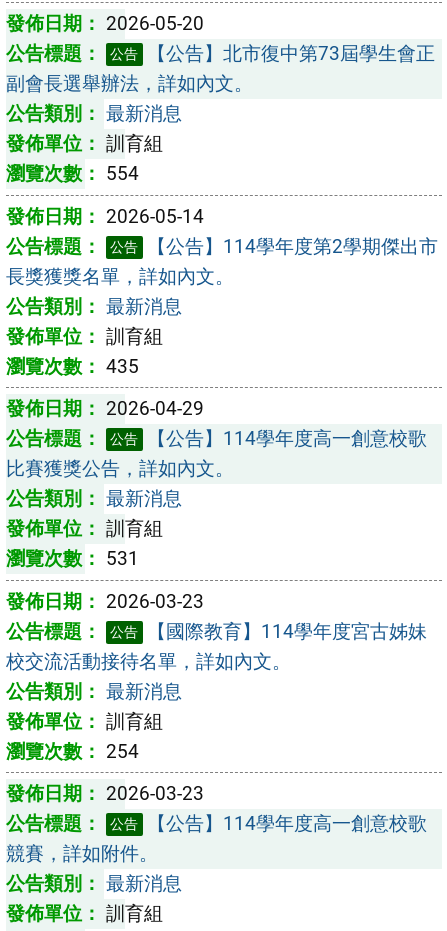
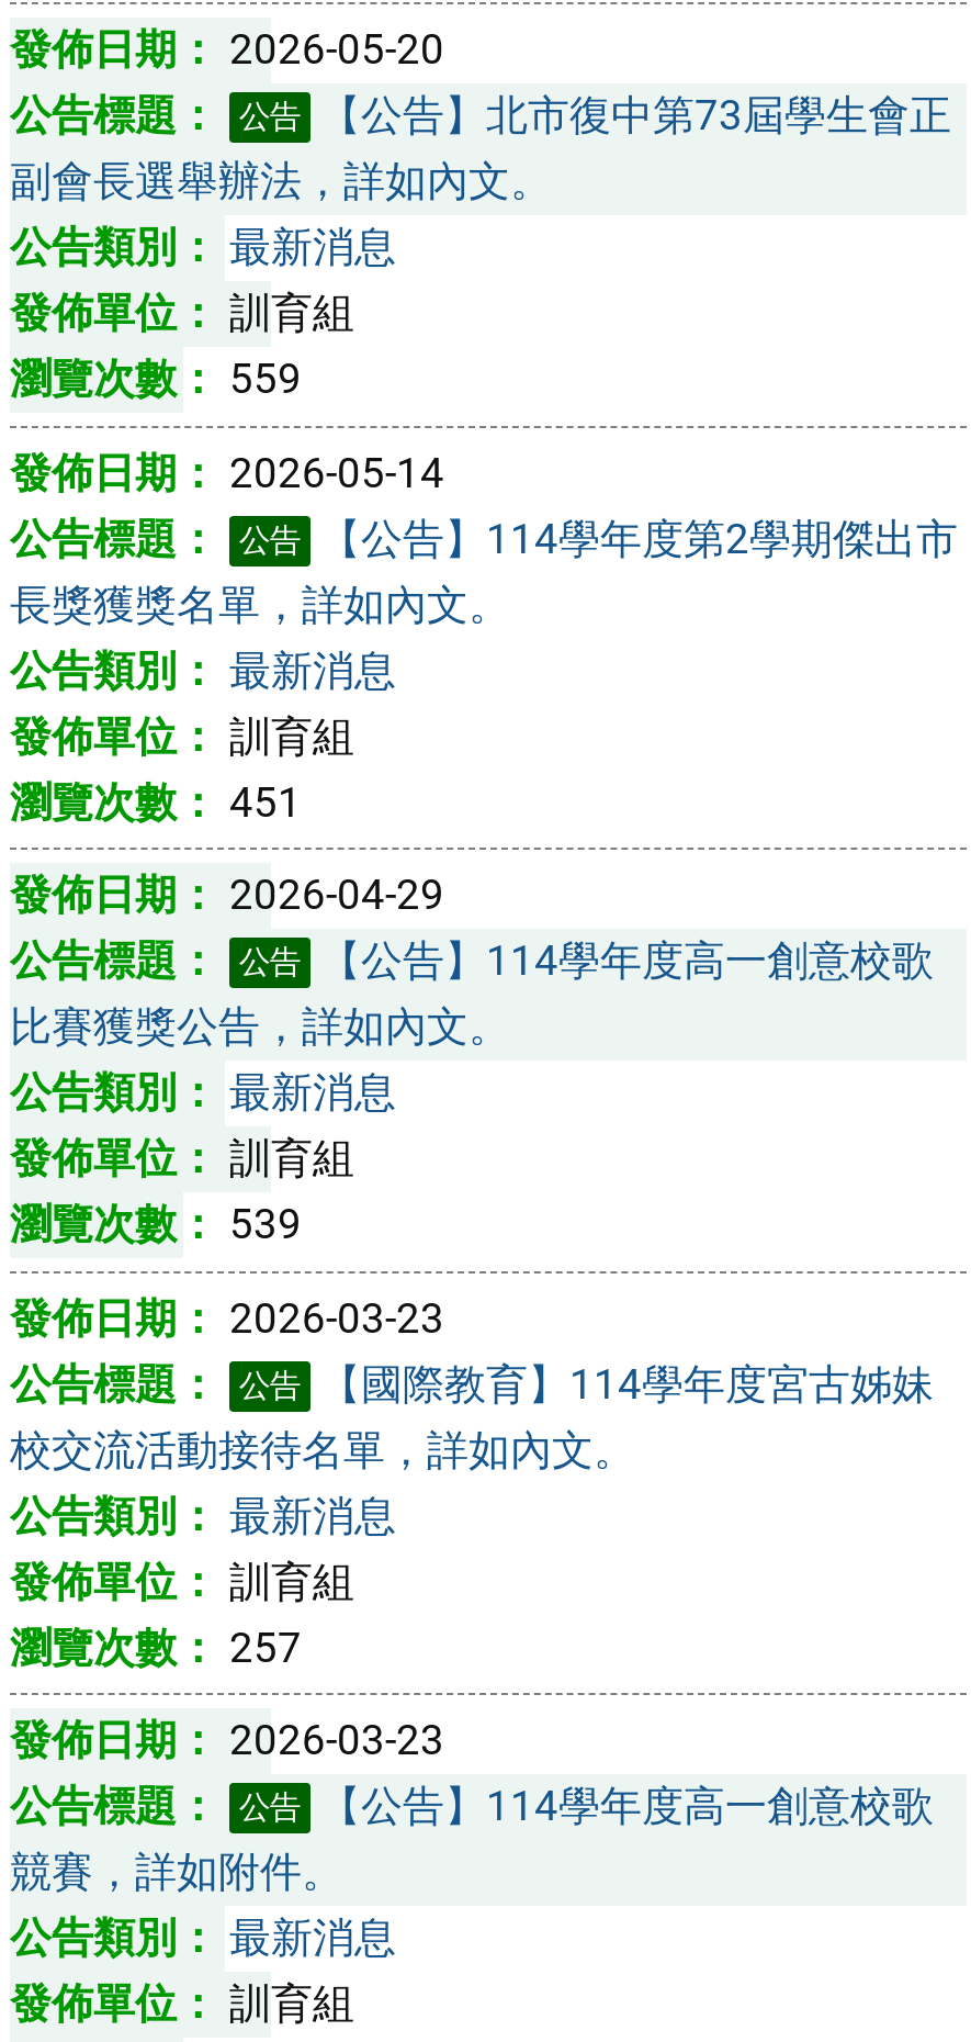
[106,162,139,185] 554 -> [229,354,302,404] 559
[106,354,139,377] 435 -> [229,776,302,827] 451
[106,547,139,570] 531 -> [229,1199,302,1249] 539
[106,739,139,762] 254 -> [229,1622,302,1672] 257

